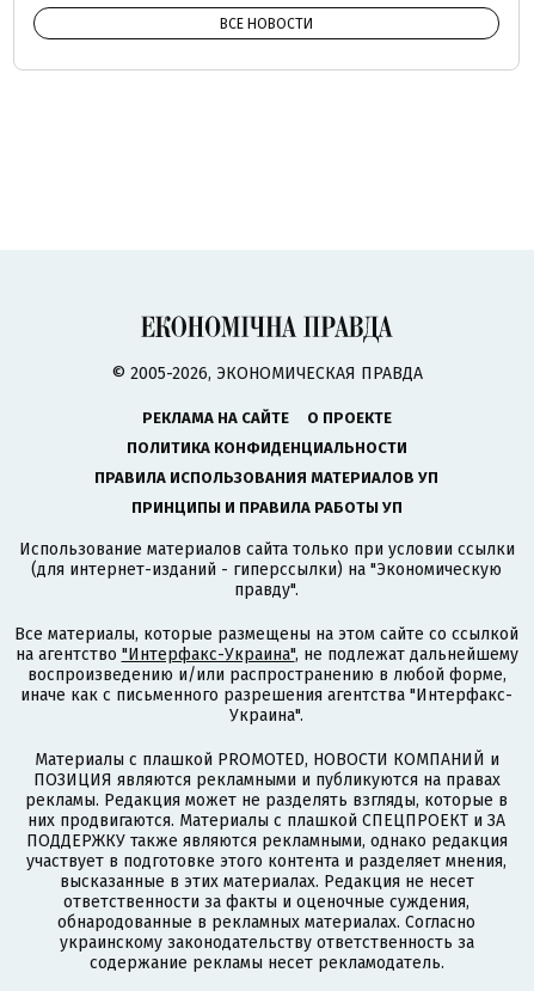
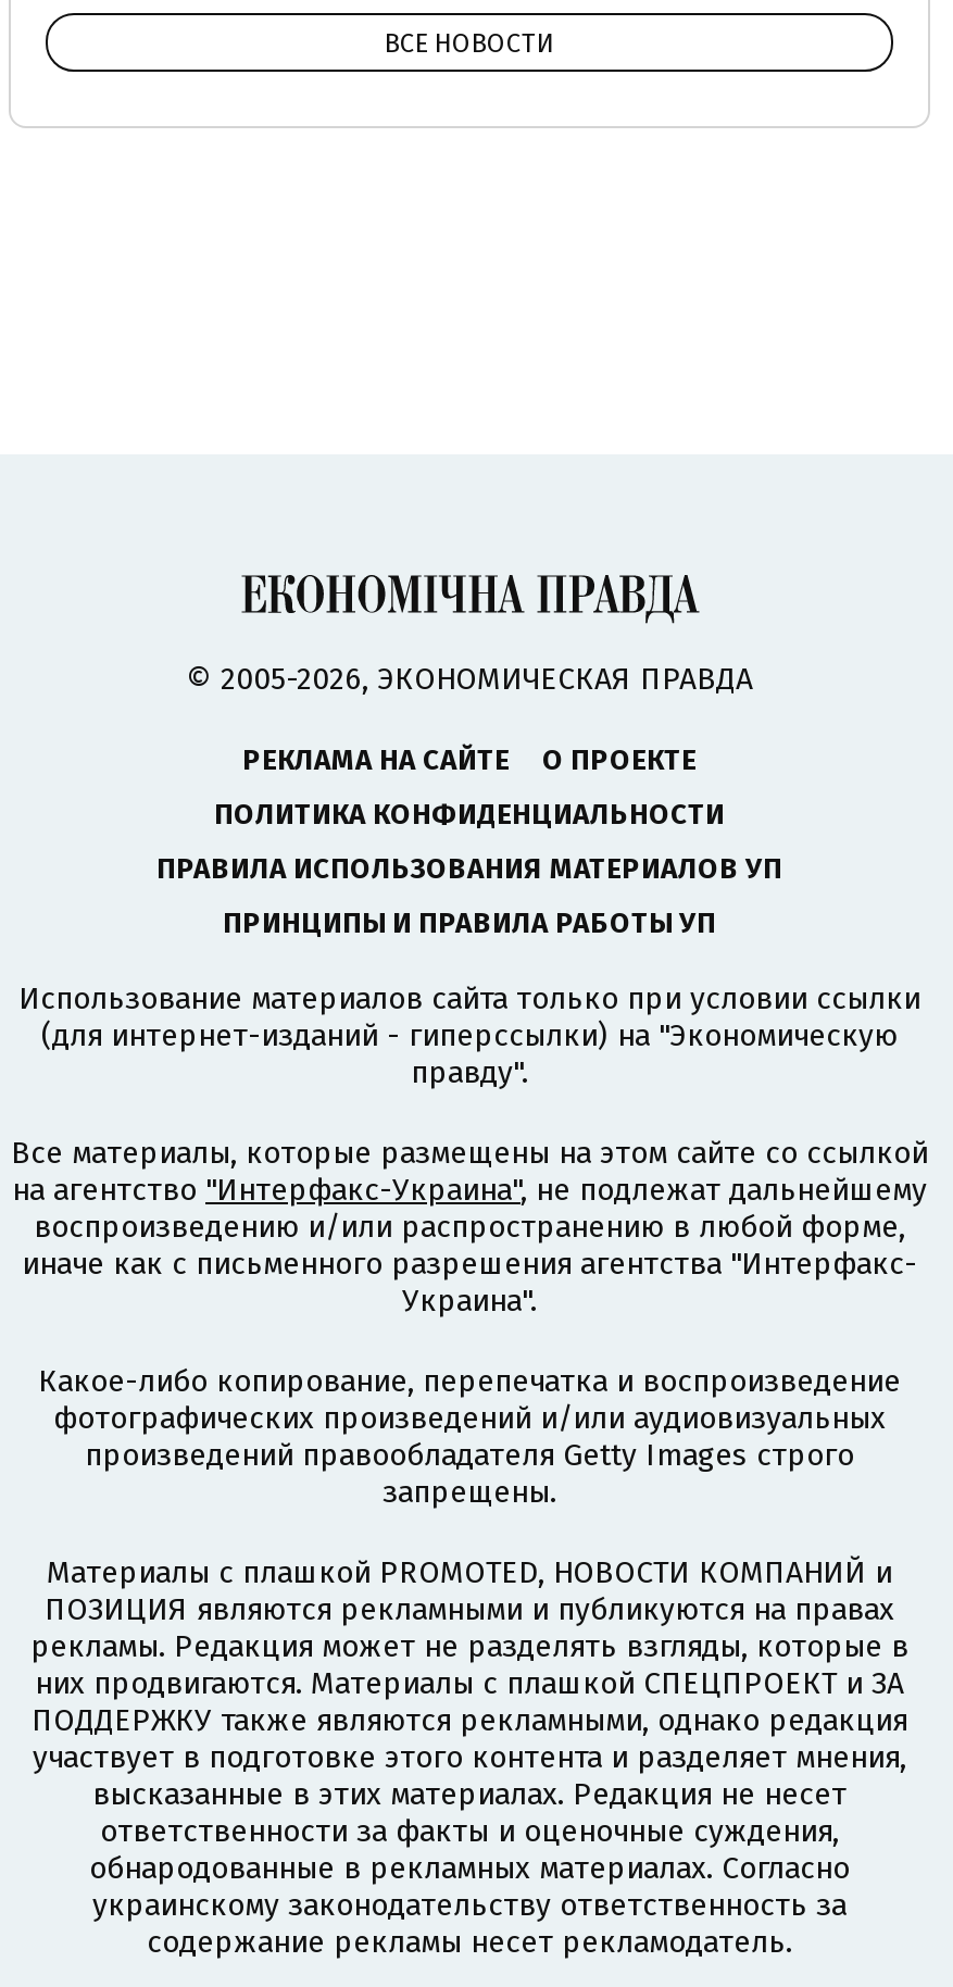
none -> [38,1364,901,1512] Какое-либо копирование, перепечатка и воспроизведение | фотографических произведений и/или аудиовизуальных | произведений правообладателя Getty Images строго | запрещены.

